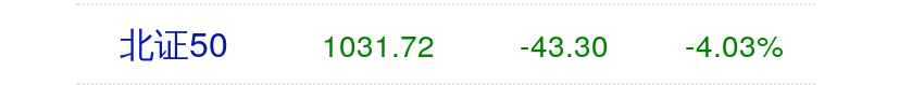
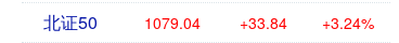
[322,23,435,66] 1031.72 -> [144,12,201,34] 1079.04
[520,23,609,66] -43.30 -> [240,12,287,34] +33.84
[685,23,783,66] -4.03% -> [322,12,374,34] +3.24%

